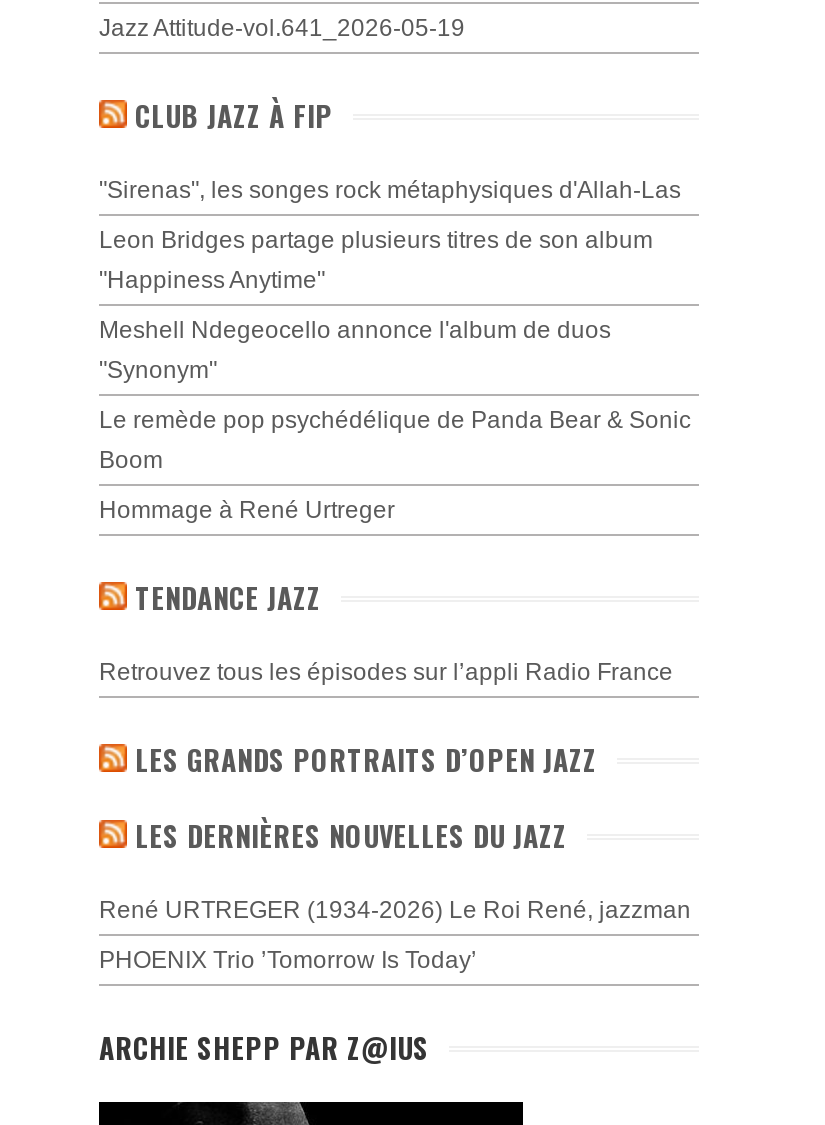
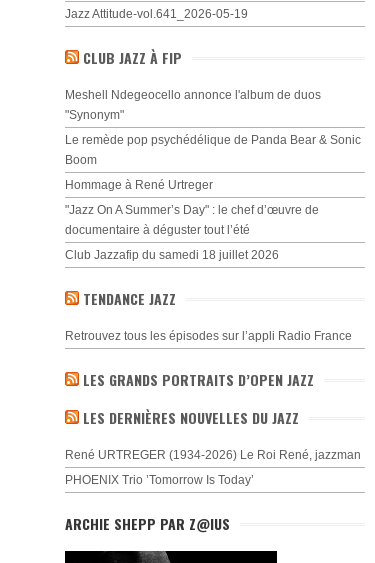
[99,175,681,293] "Sirenas", les songes rock métaphysiques d'Allah-Las | Leon Bridges partage plusieurs titres de son album | "Happiness Anytime" -> none
moved [99,315,691,523] -> [65,88,361,192]: Meshell Ndegeocello annonce l'album de duos | "Synonym" | Le remède pop psychédélique de Panda Bear & Sonic | Boom | Hommage à René Urtreger
none -> [65,203,319,262] "Jazz On A Summer’s Day" : le chef d’œuvre de | documentaire à déguster tout l’été | Club Jazzafip du samedi 18 juillet 2026

